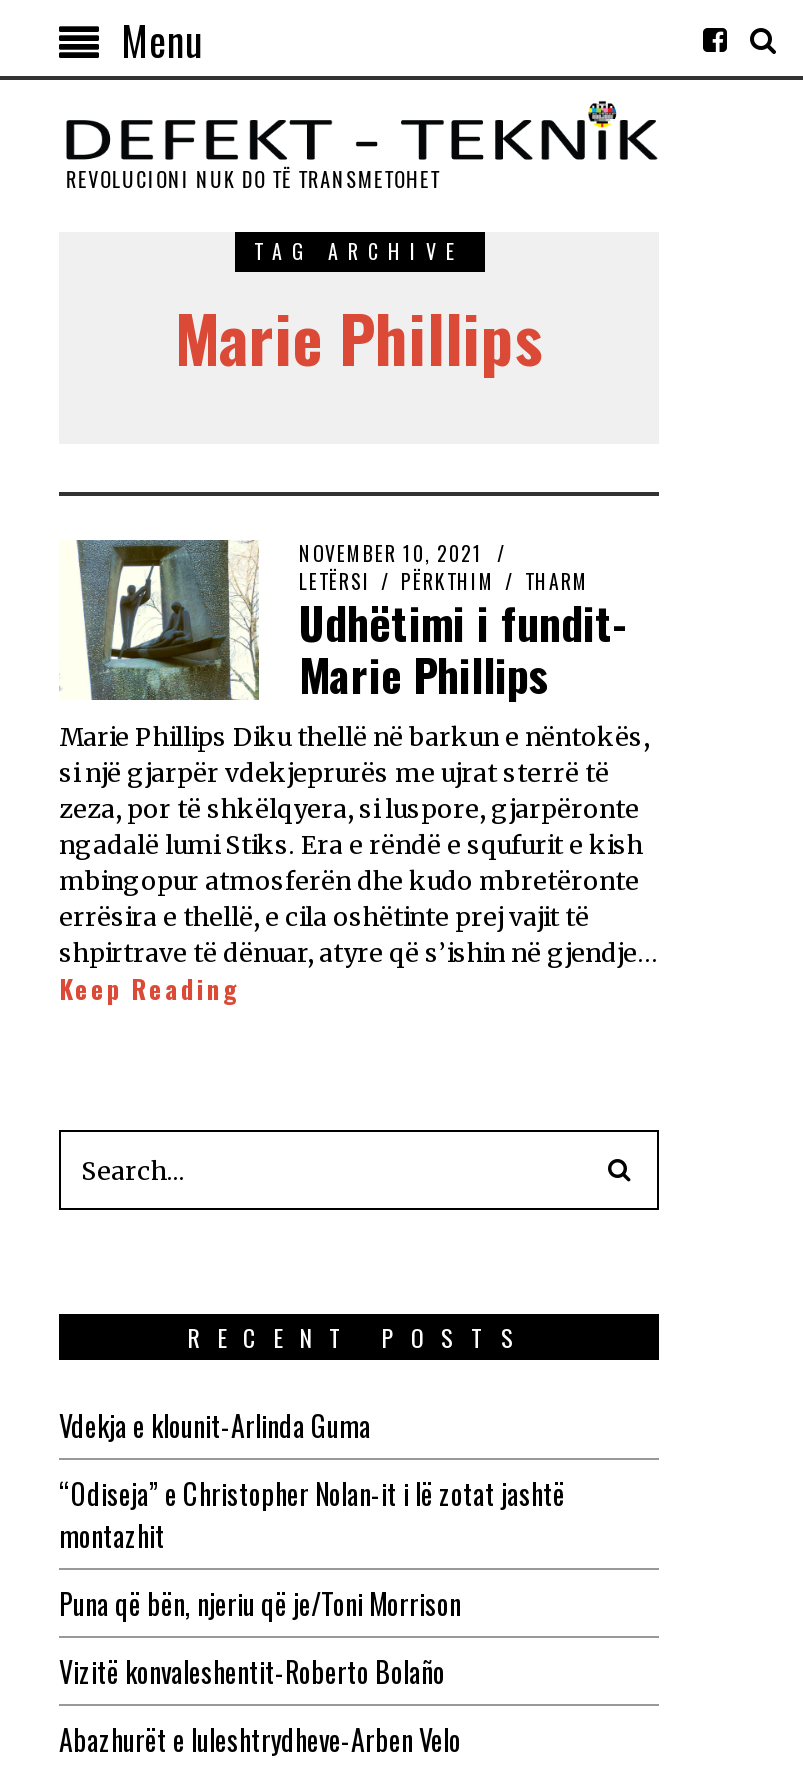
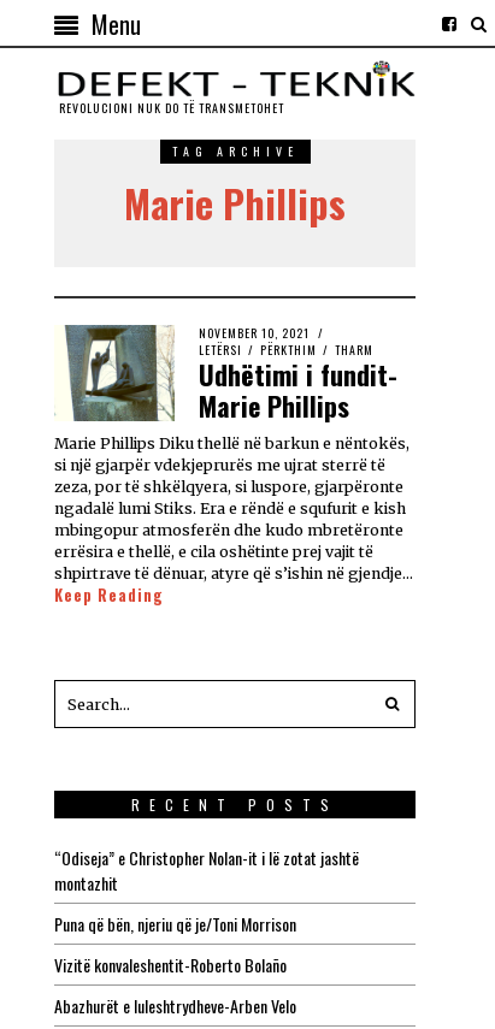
[59,1405,371,1447] Vdekja e klounit-Arlinda Guma -> none

